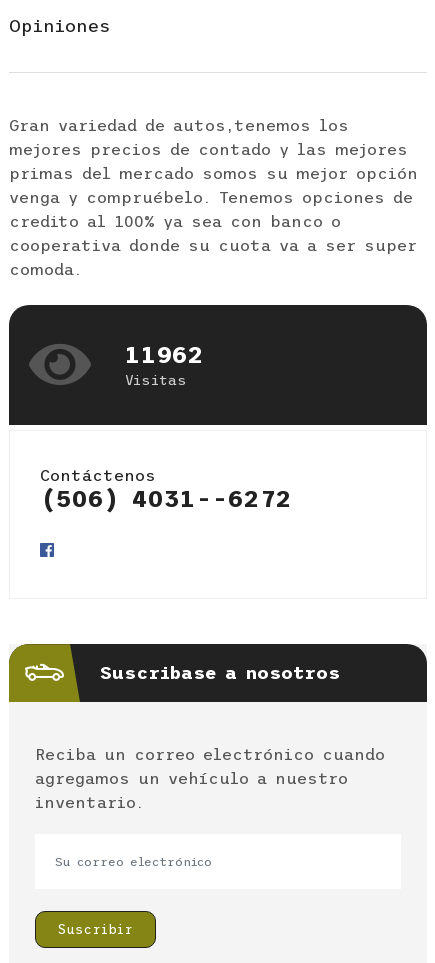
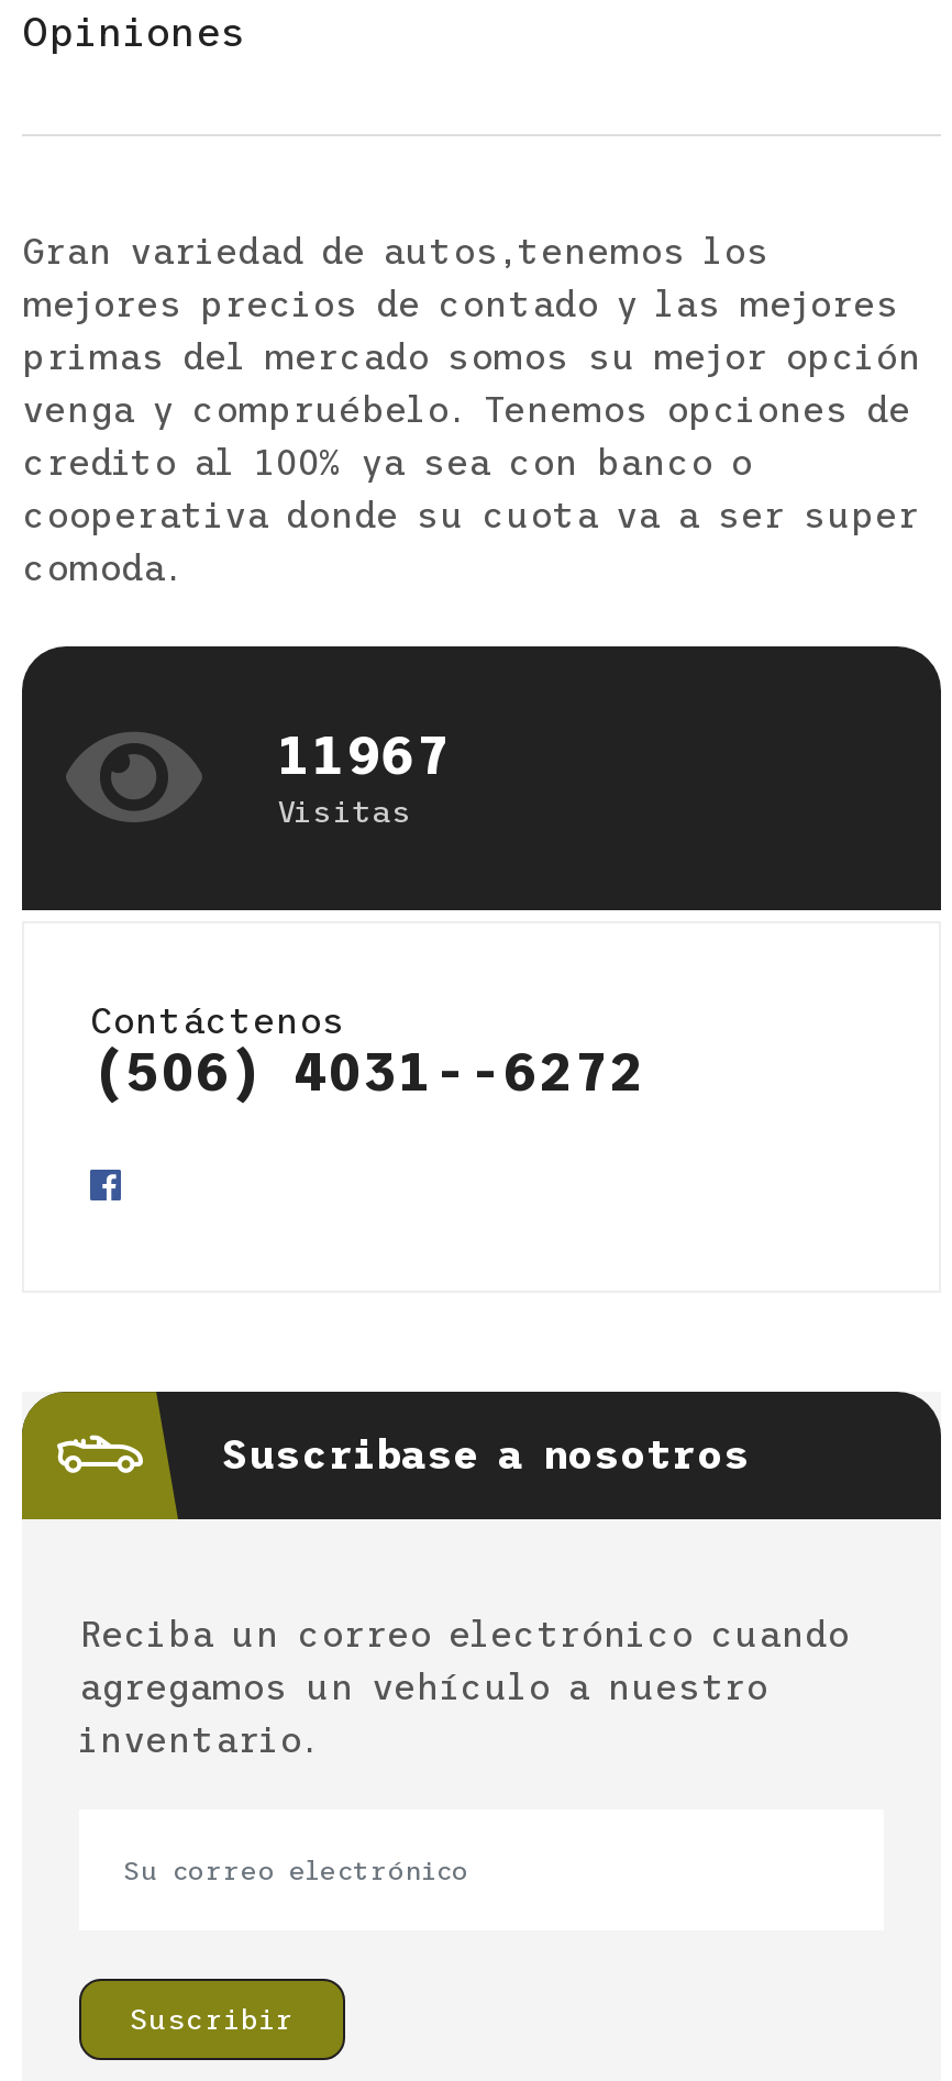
[125,341,204,368] 11962 -> [277,726,450,785] 11967

